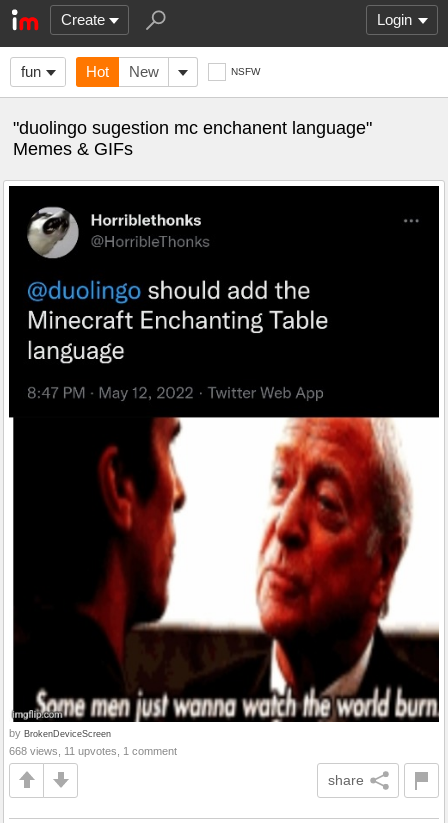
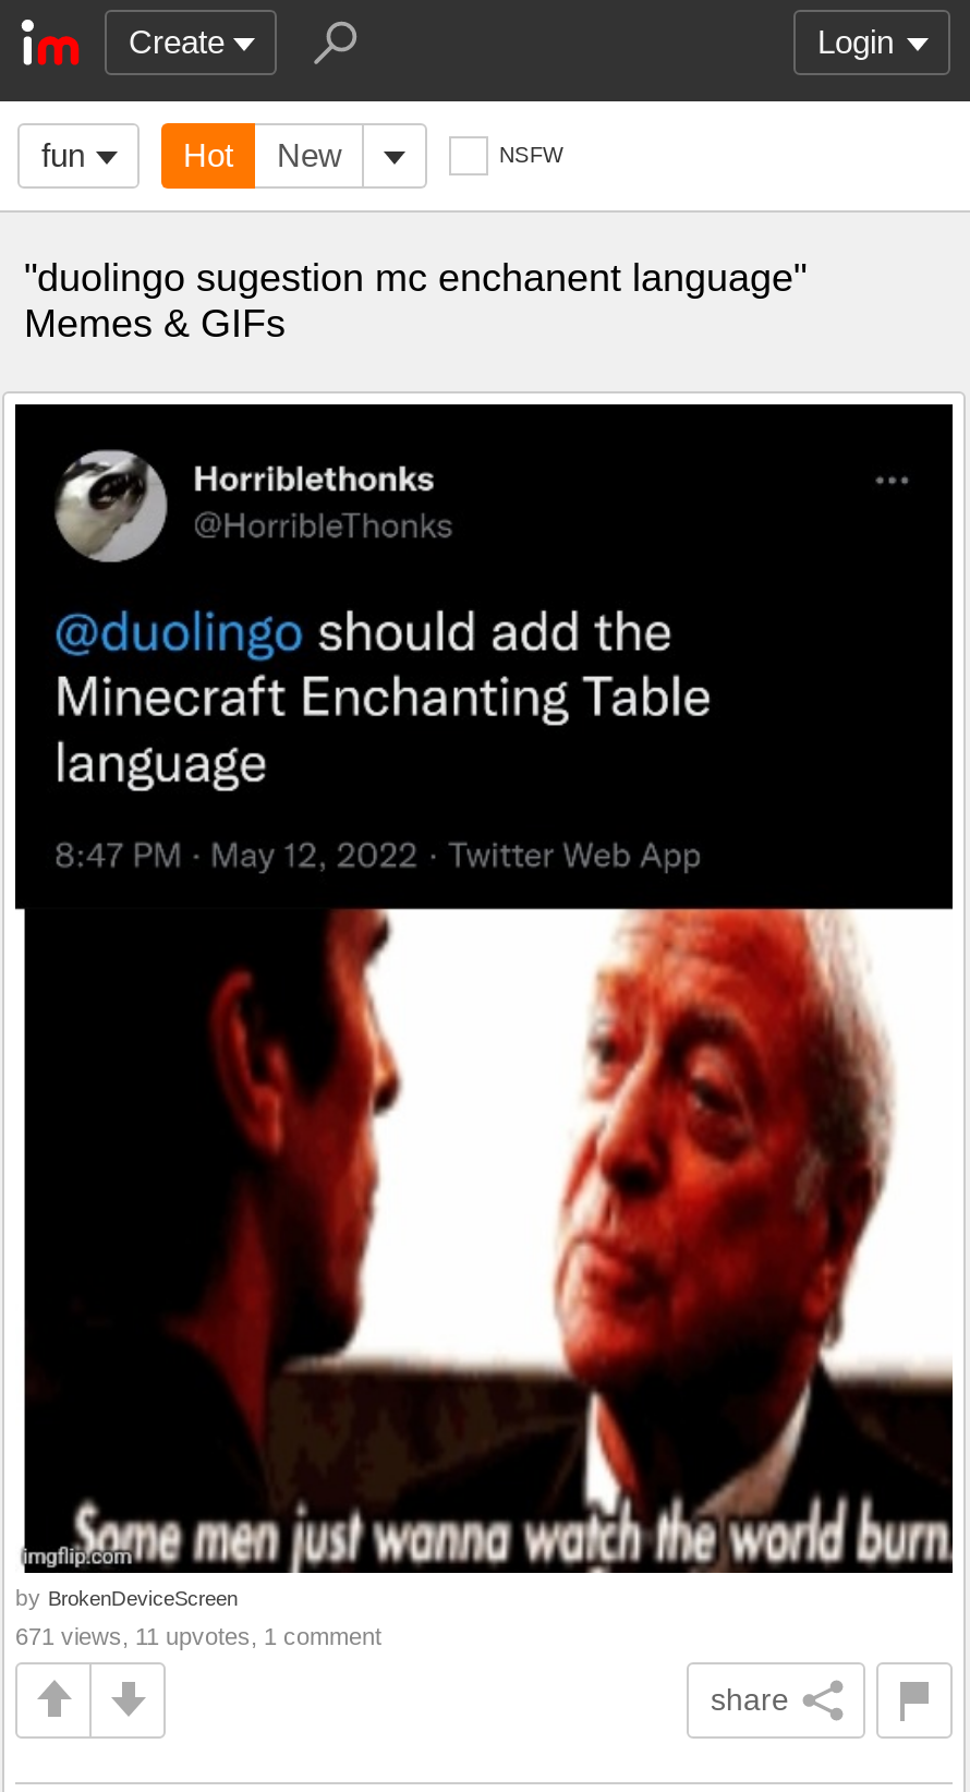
[9,744,177,756] 668 views, 11 upvotes, 1 comment -> [15,1622,381,1648] 671 views, 11 upvotes, 1 comment

